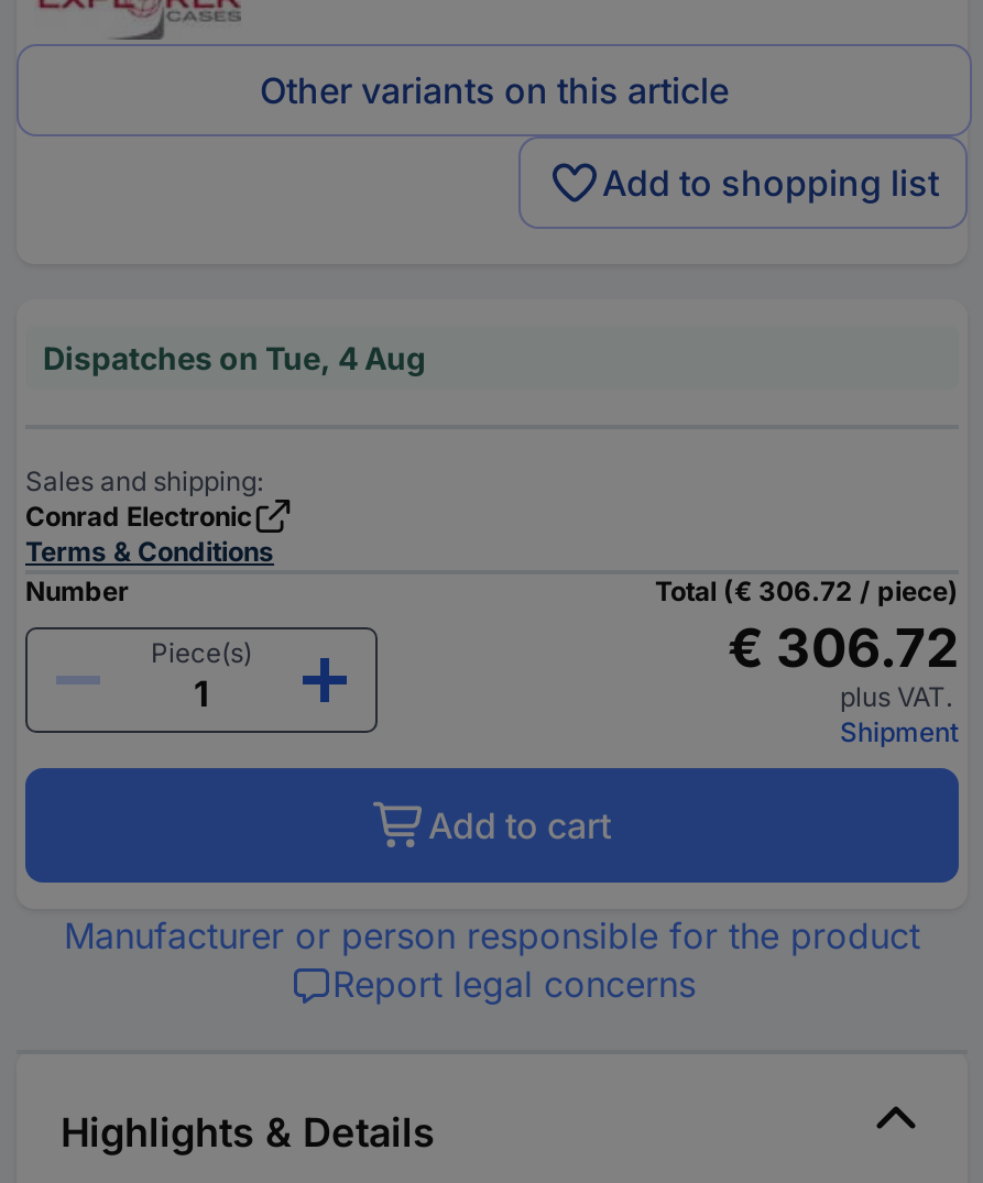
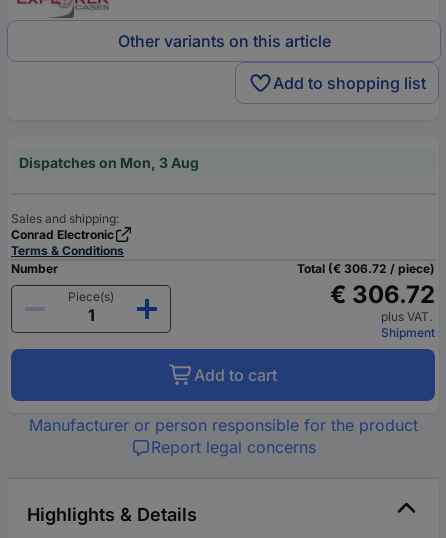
[43,339,426,376] Dispatches on Tue, 4 Aug -> [19,154,199,171] Dispatches on Mon, 3 Aug

